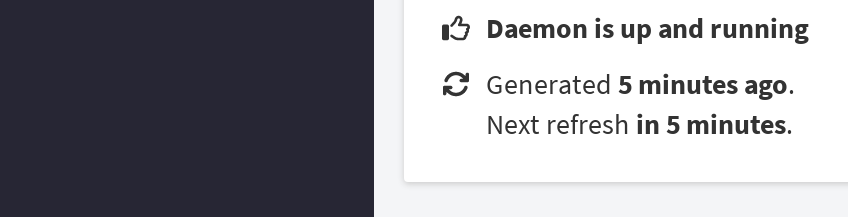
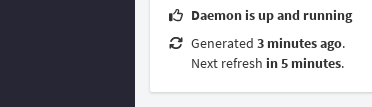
[486,66,794,102] Generated 5 minutes ago. -> [191,34,345,52] Generated 3 minutes ago.

